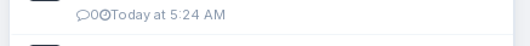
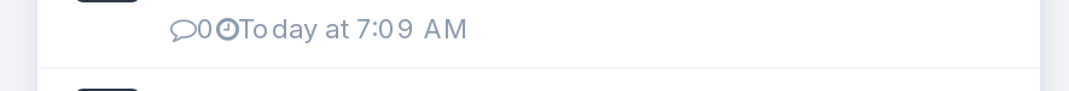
[90,6,226,23] 0 Today at 5:24 AM -> [197,12,467,45] 0 Today at 7:09 AM

